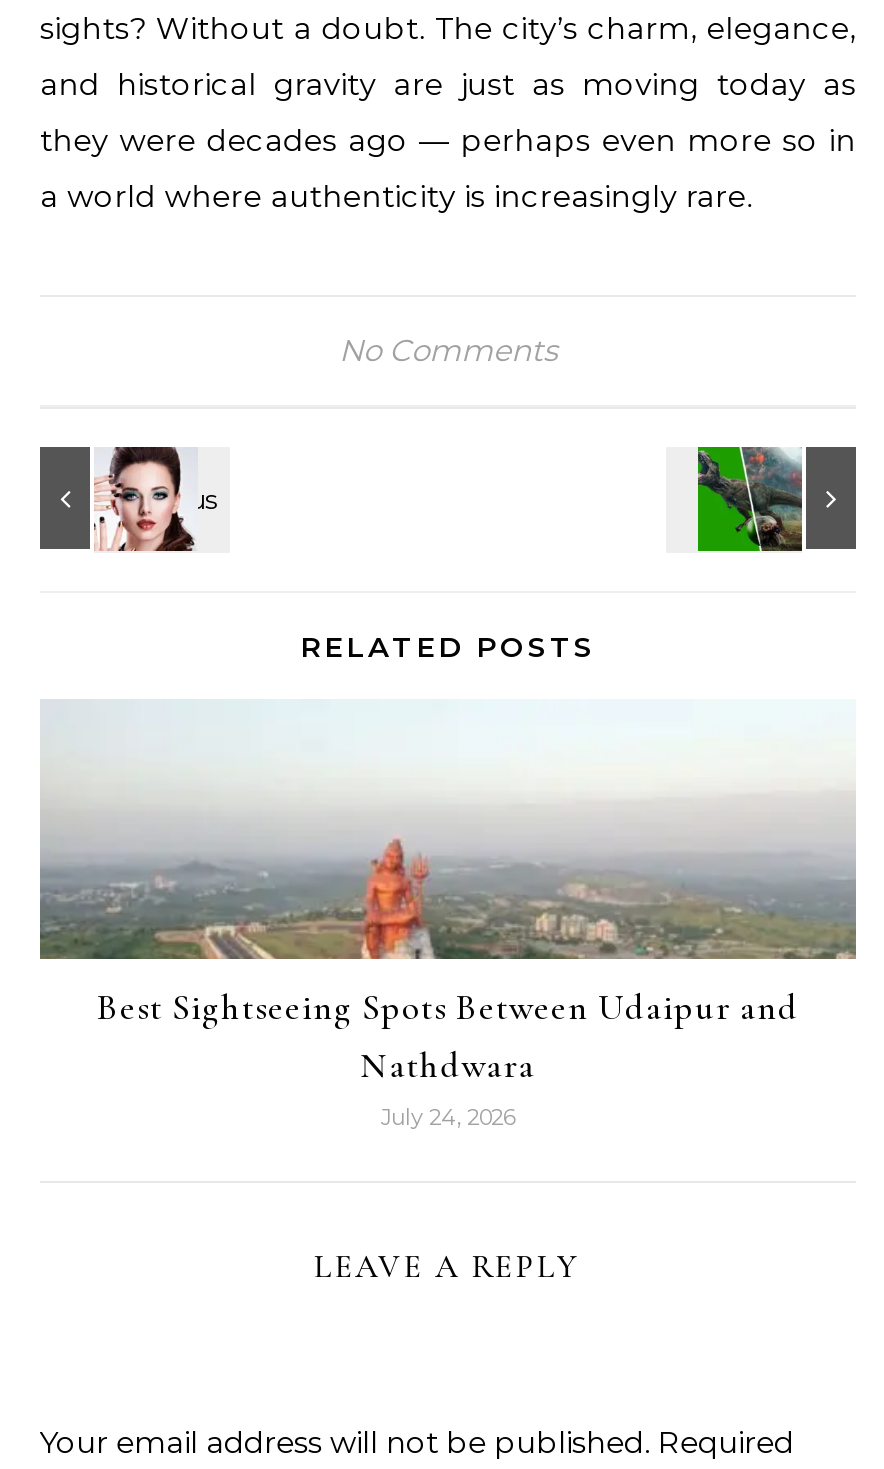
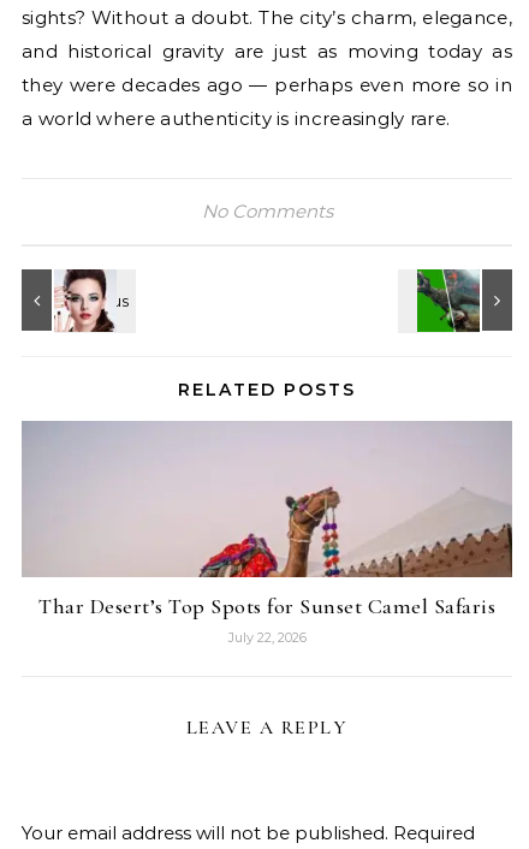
[40,701,856,1131] [image] | Best Sightseeing Spots Between Udaipur and | Nathdwara | July 24, 2026 -> [22,421,513,646] [image] | Thar Desert’s Top Spots for Sunset Camel Safaris | July 22, 2026

